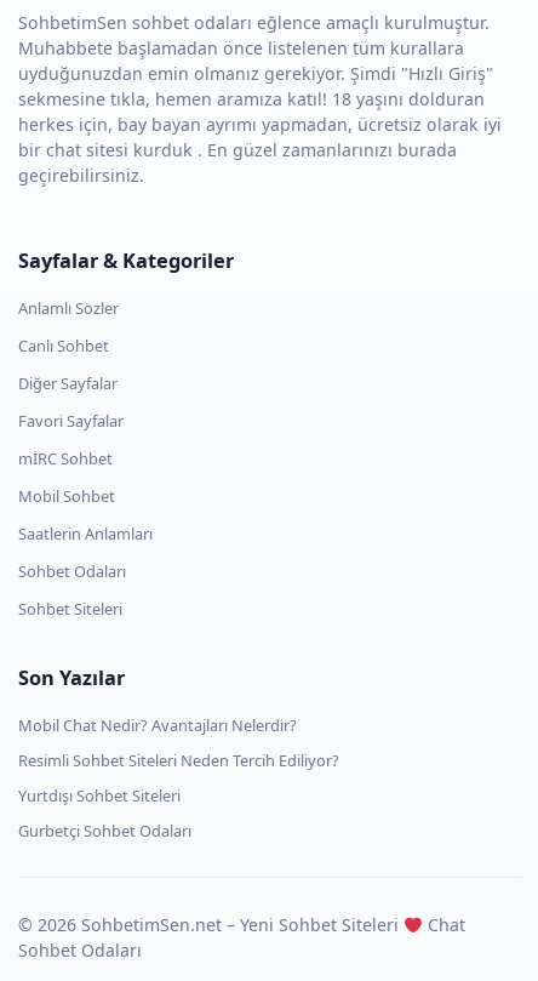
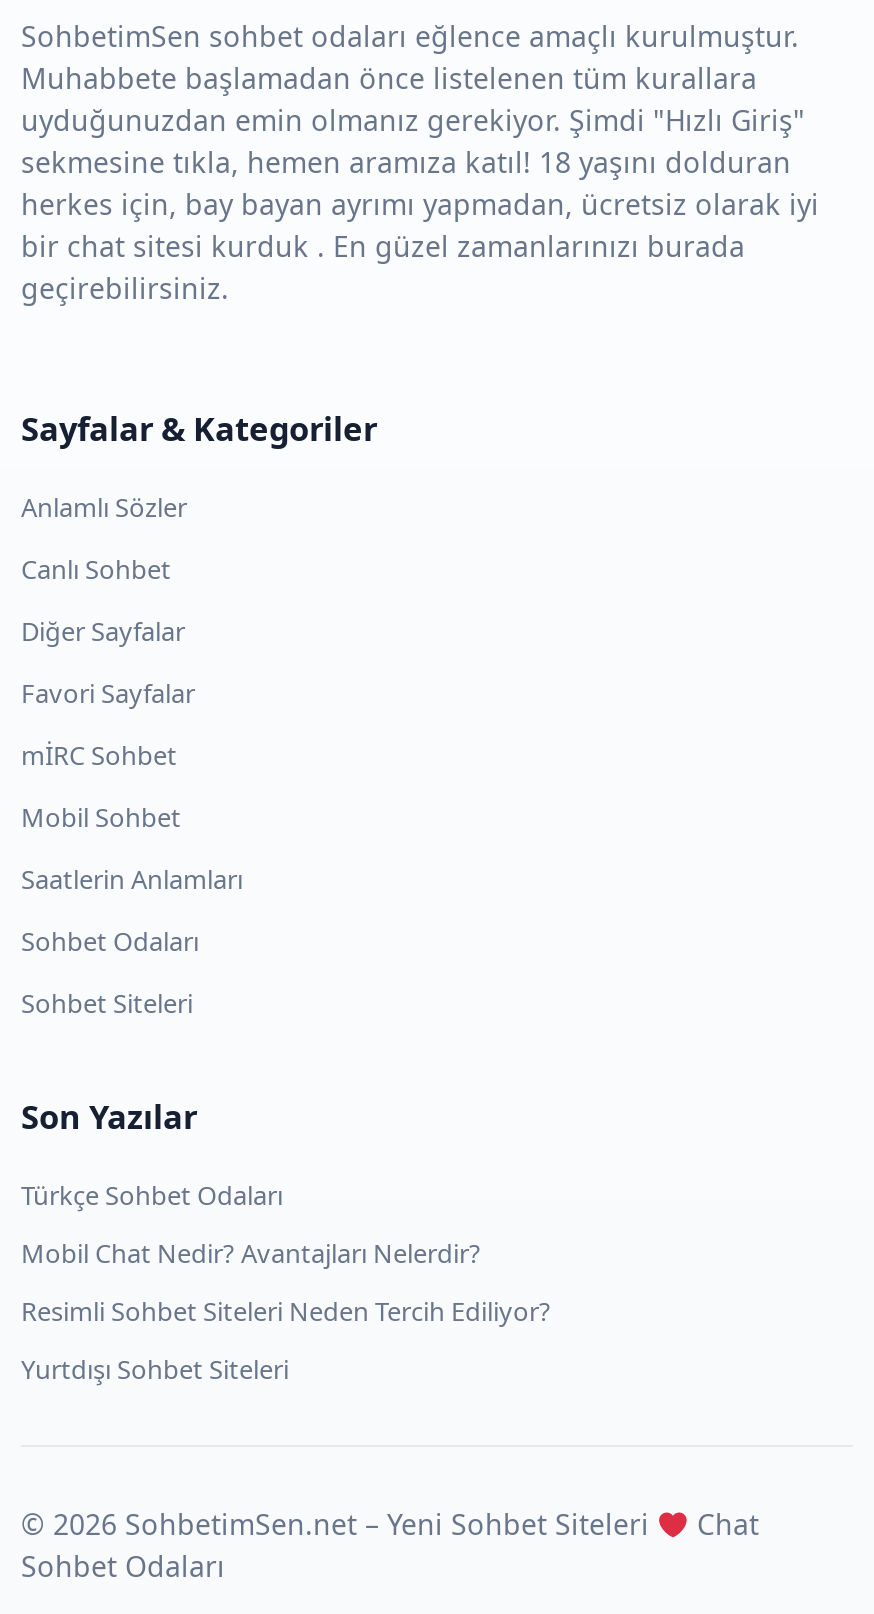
none -> [21,1177,283,1213] Türkçe Sohbet Odaları
moved [18,714,339,807] -> [21,1235,551,1387]: Mobil Chat Nedir? Avantajları Nelerdir? | Resimli Sohbet Siteleri Neden Tercih Ediliyor? | Yurtdışı Sohbet Siteleri
[18,820,191,842] Gurbetçi Sohbet Odaları -> none

